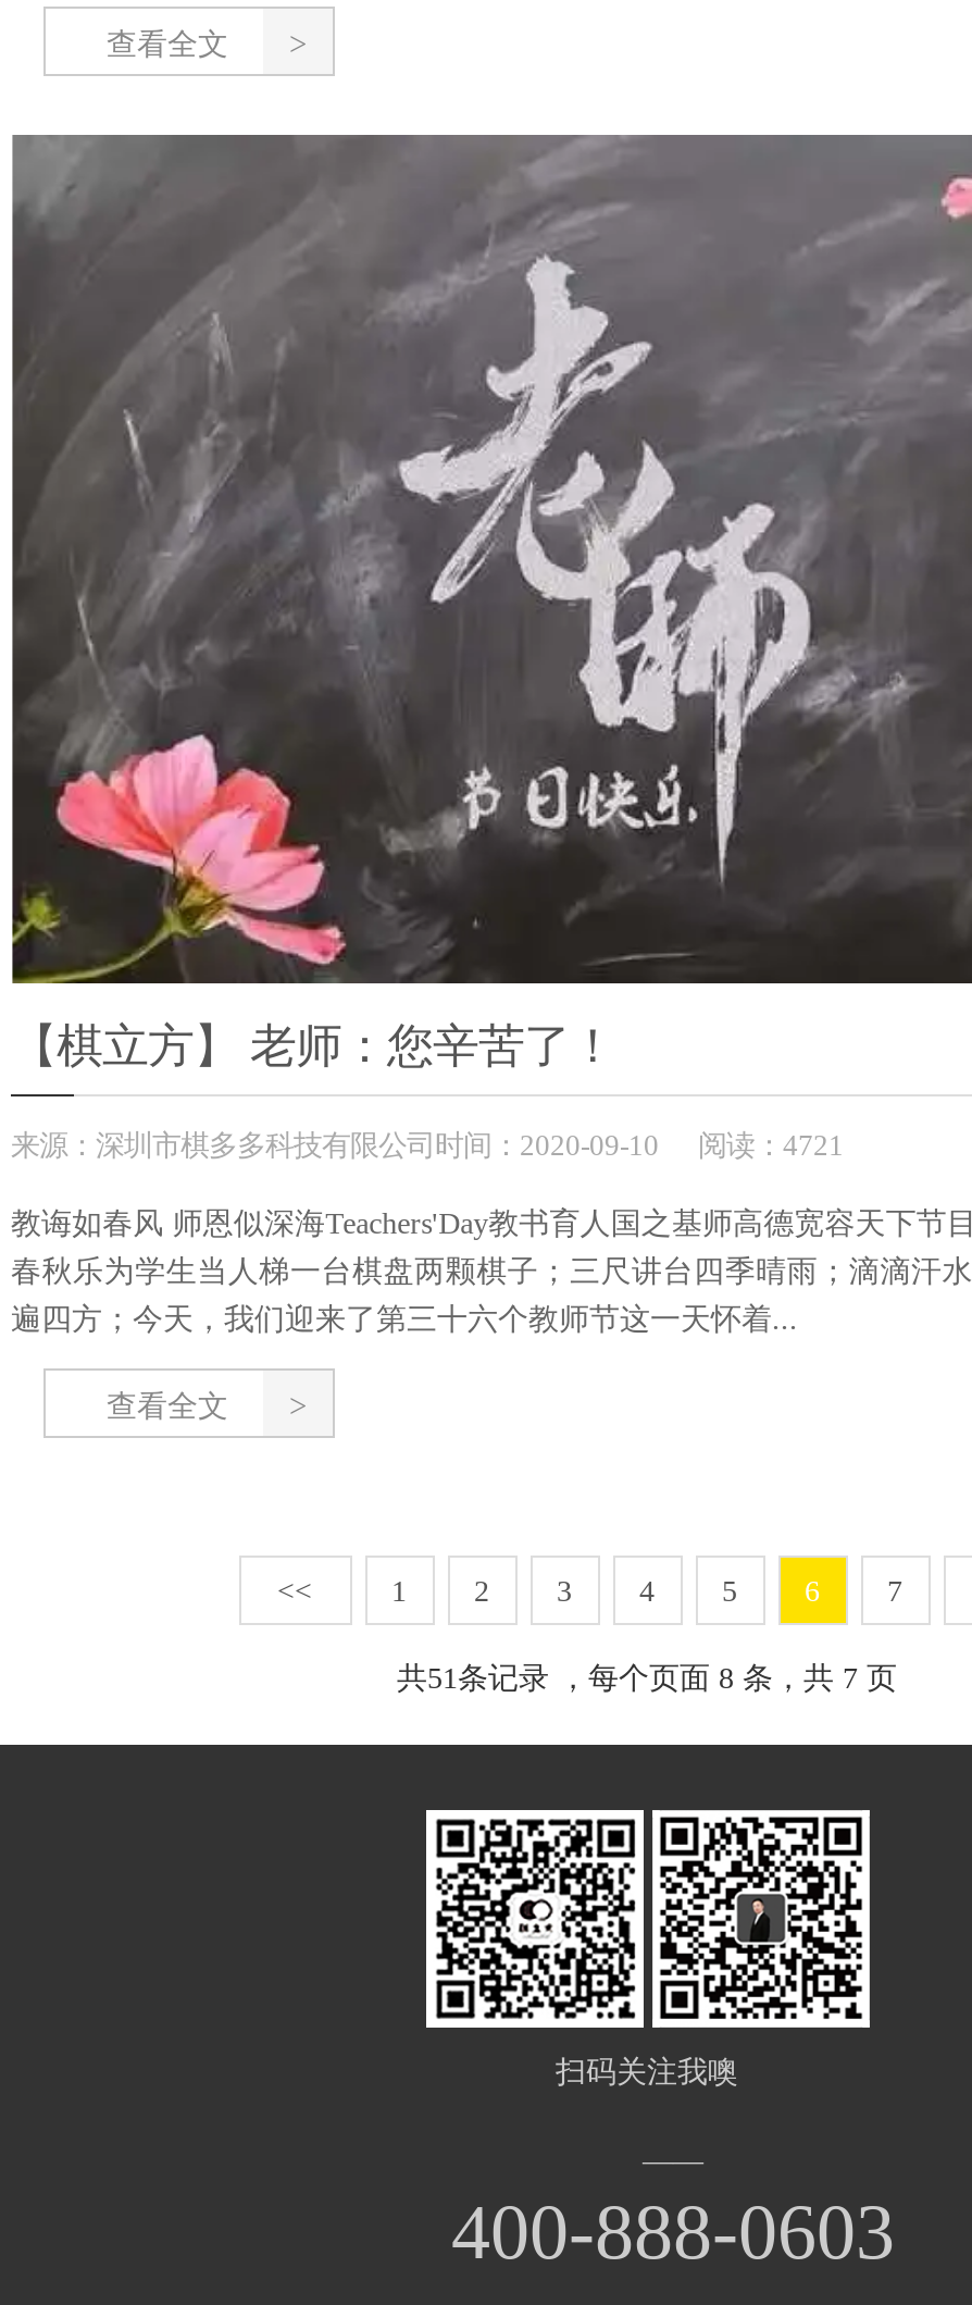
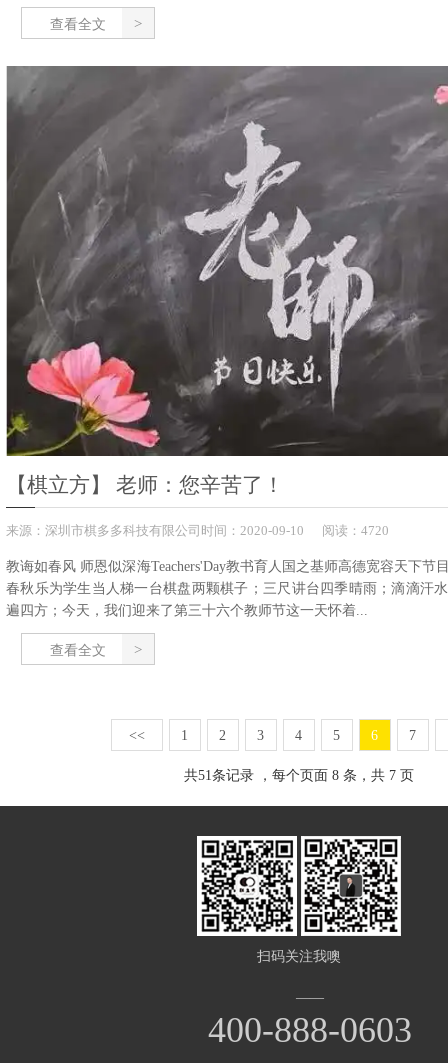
[11,1129,844,1161] 来源：深圳市棋多多科技有限公司时间：2020-09-10 阅读：4721 -> [6,523,389,538] 来源：深圳市棋多多科技有限公司时间：2020-09-10 阅读：4720

